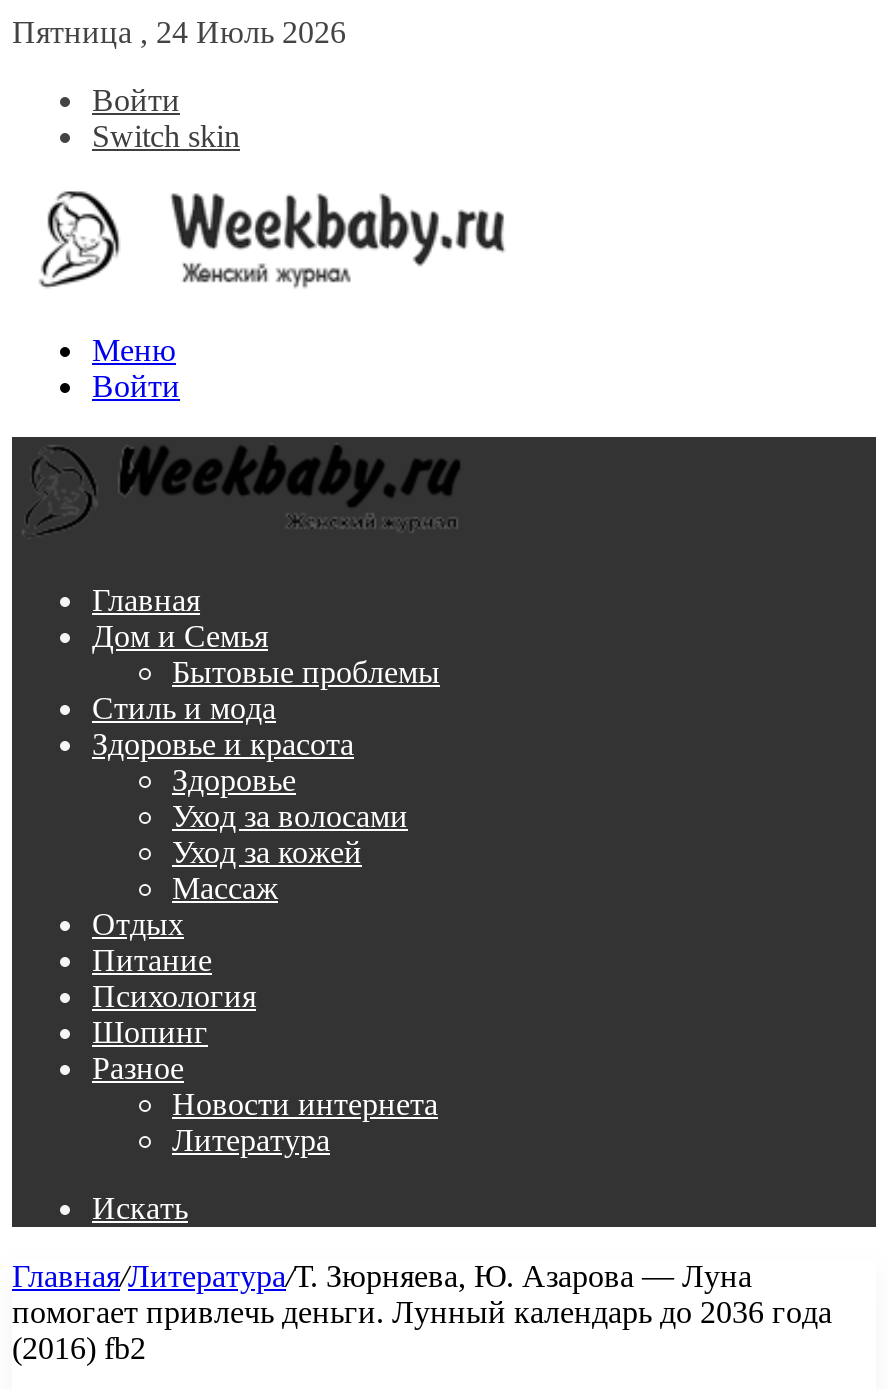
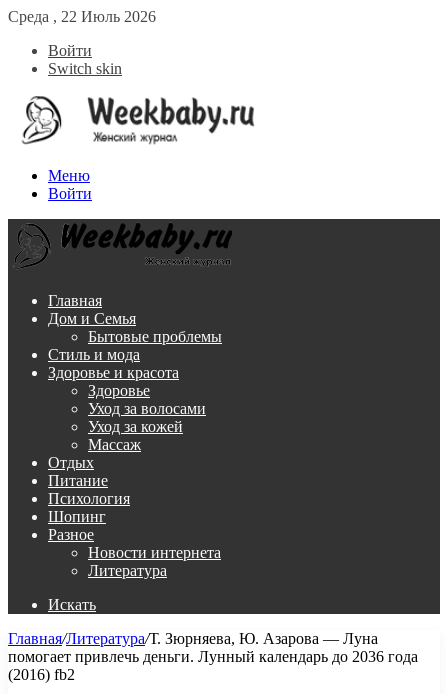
[12,15,346,49] Пятница , 24 Июль 2026 -> [8,8,156,25] Среда , 22 Июль 2026

